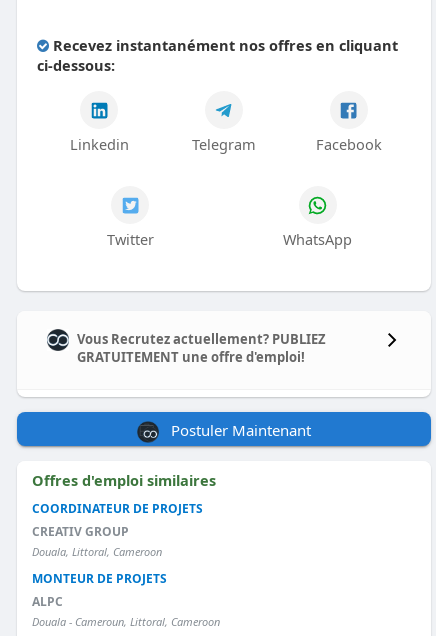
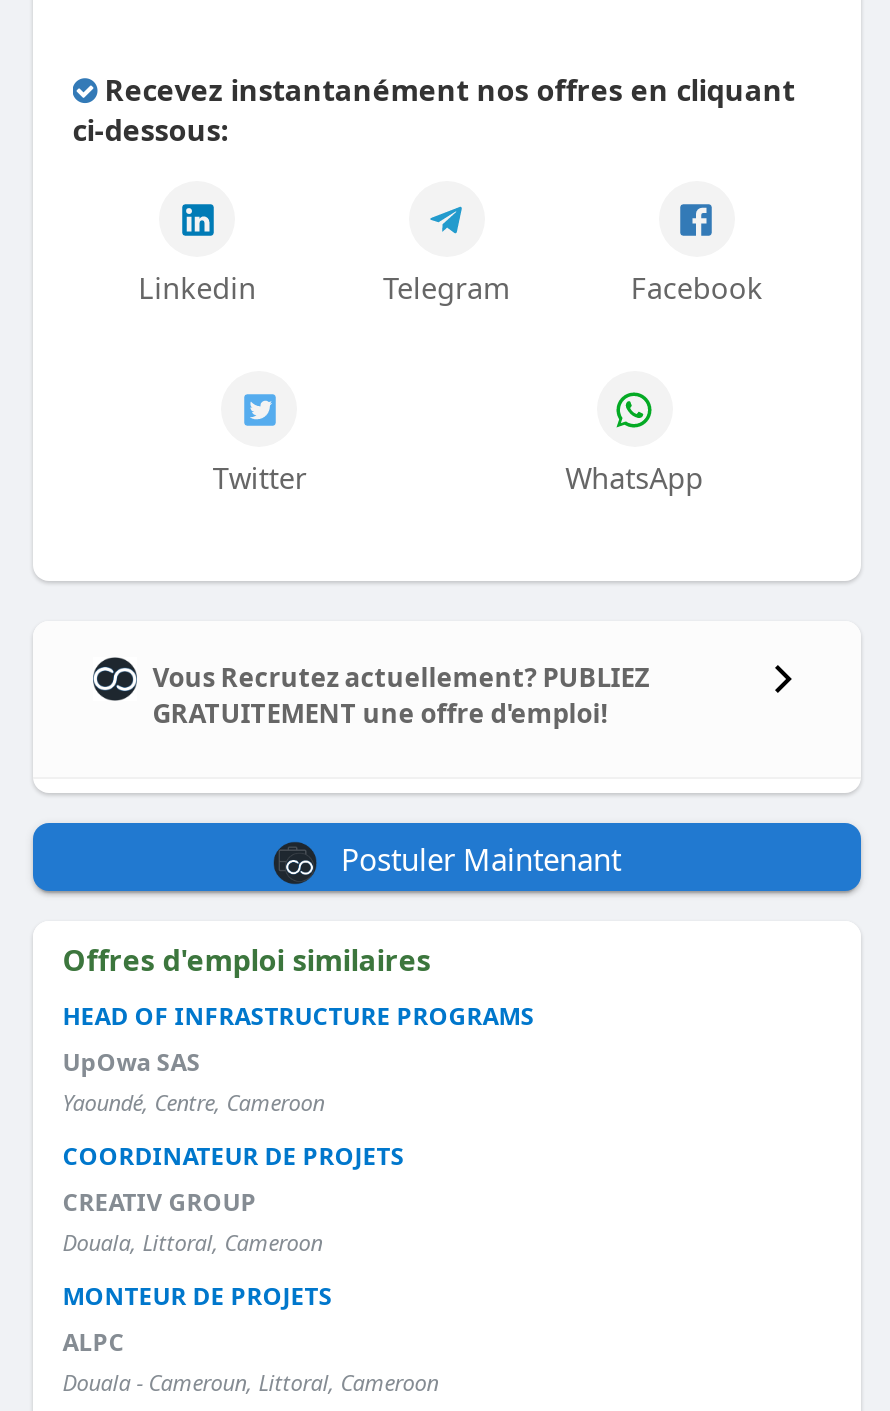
none -> [62,999,534,1117] HEAD OF INFRASTRUCTURE PROGRAMS | UpOwa SAS | Yaoundé, Centre, Cameroon

